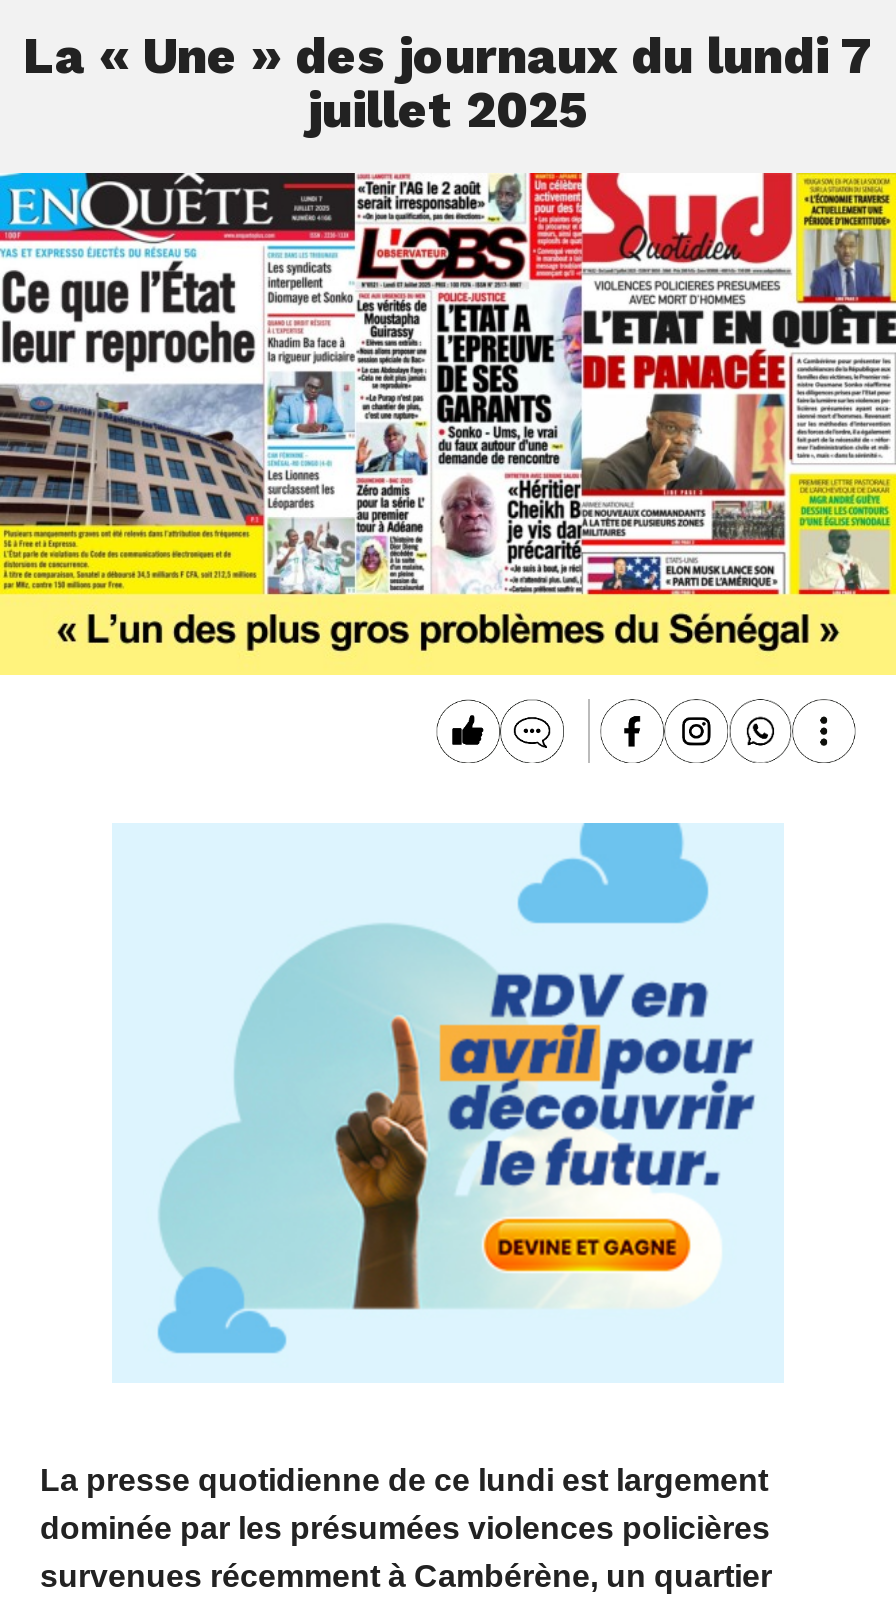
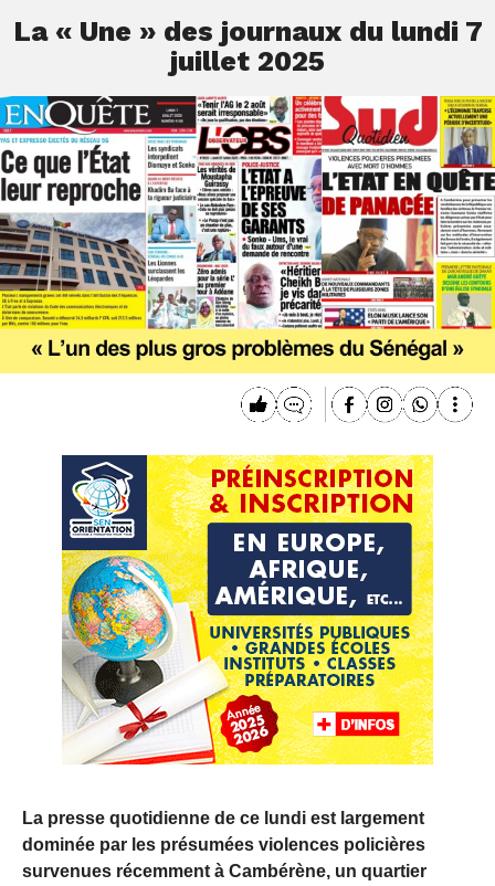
[112,821,784,1383] [image] -> [61,454,434,766] [image]

